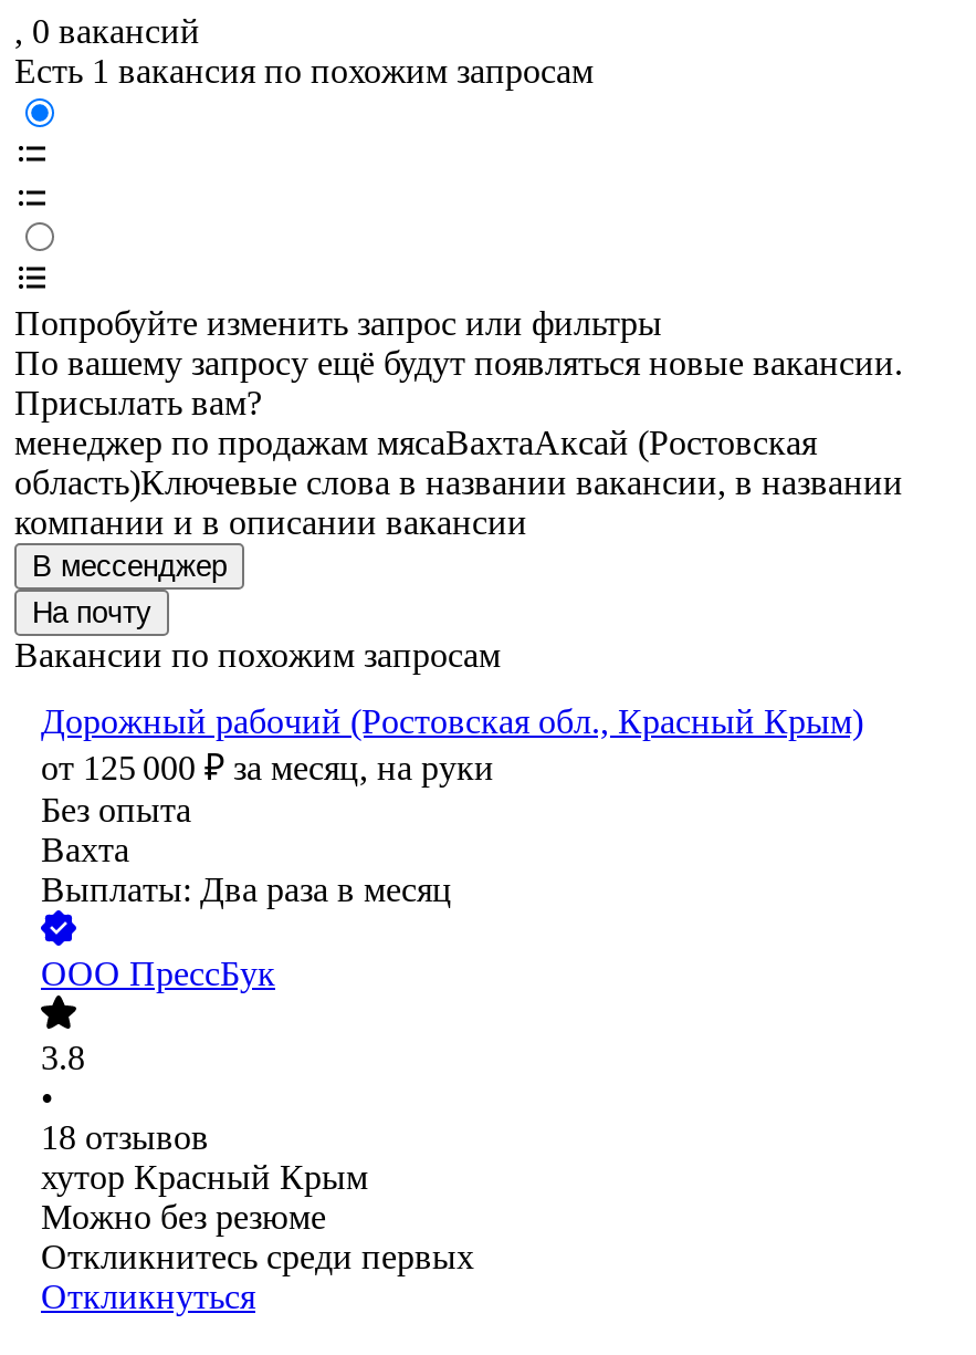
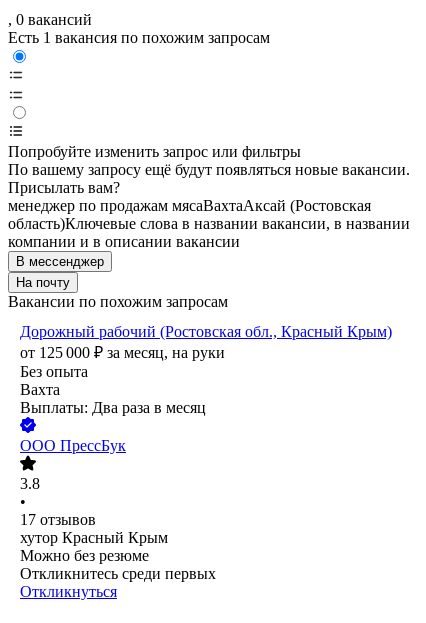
[41,1119,209,1157] 18 отзывов -> [20,511,96,528] 17 отзывов

